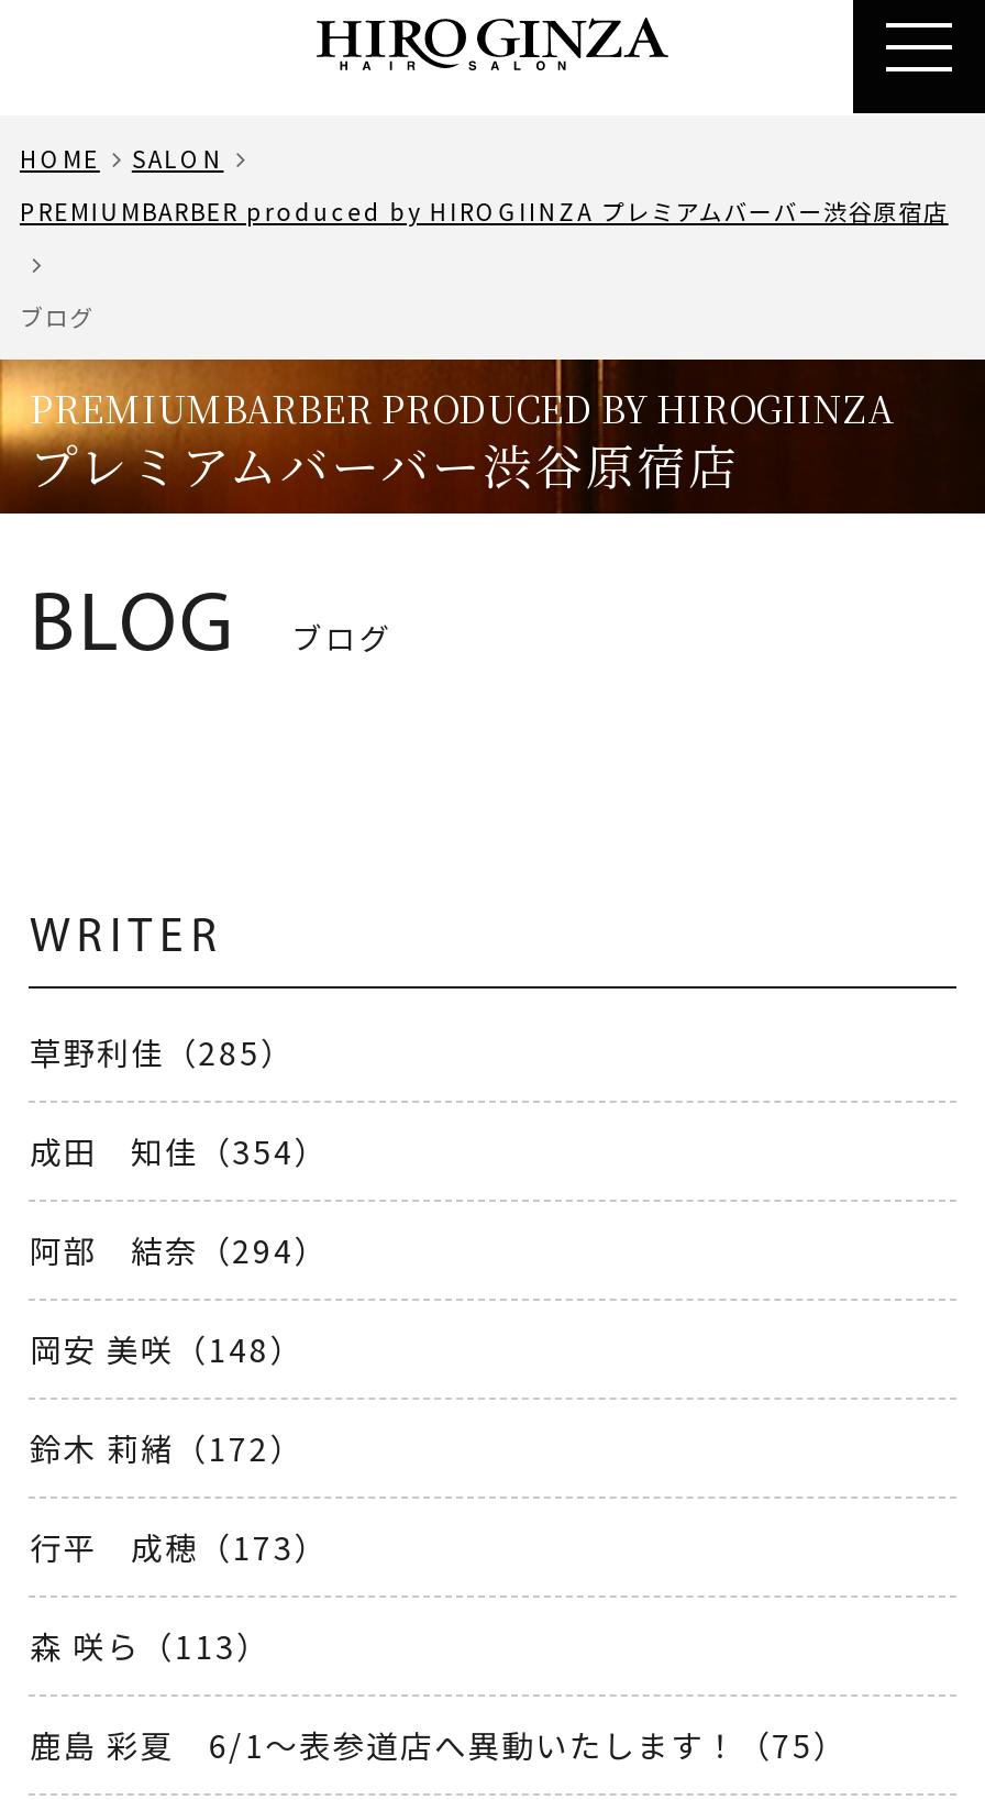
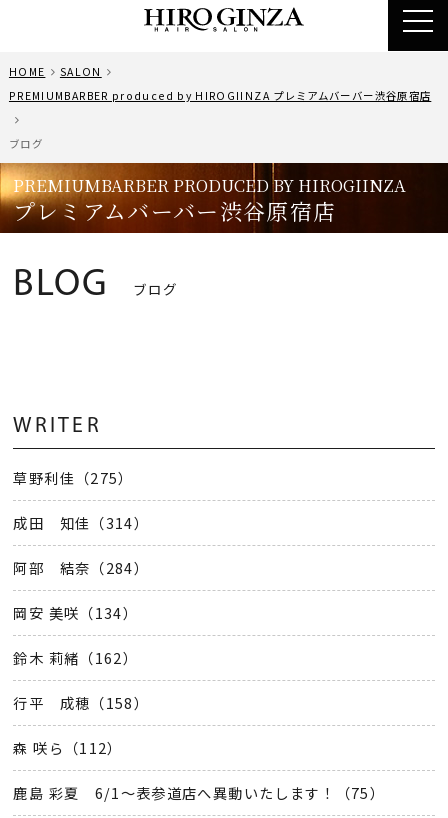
[29,1028,294,1074] 草野利佳（285） -> [13,467,134,488] 草野利佳（275）
[29,1127,328,1173] 成田 知佳（354） -> [13,512,149,533] 成田 知佳（314）
[29,1226,328,1272] 阿部 結奈（294） -> [13,557,149,578] 阿部 結奈（284）
[29,1325,303,1371] 岡安 美咲（148） -> [13,602,138,623] 岡安 美咲（134）
[29,1424,303,1470] 鈴木 莉緒（172） -> [13,647,138,668] 鈴木 莉緒（162）
[29,1522,328,1569] 行平 成穂（173） -> [13,692,149,713] 行平 成穂（158）
[29,1621,270,1668] 森 咲ら（113） -> [13,737,123,758] 森 咲ら（112）

